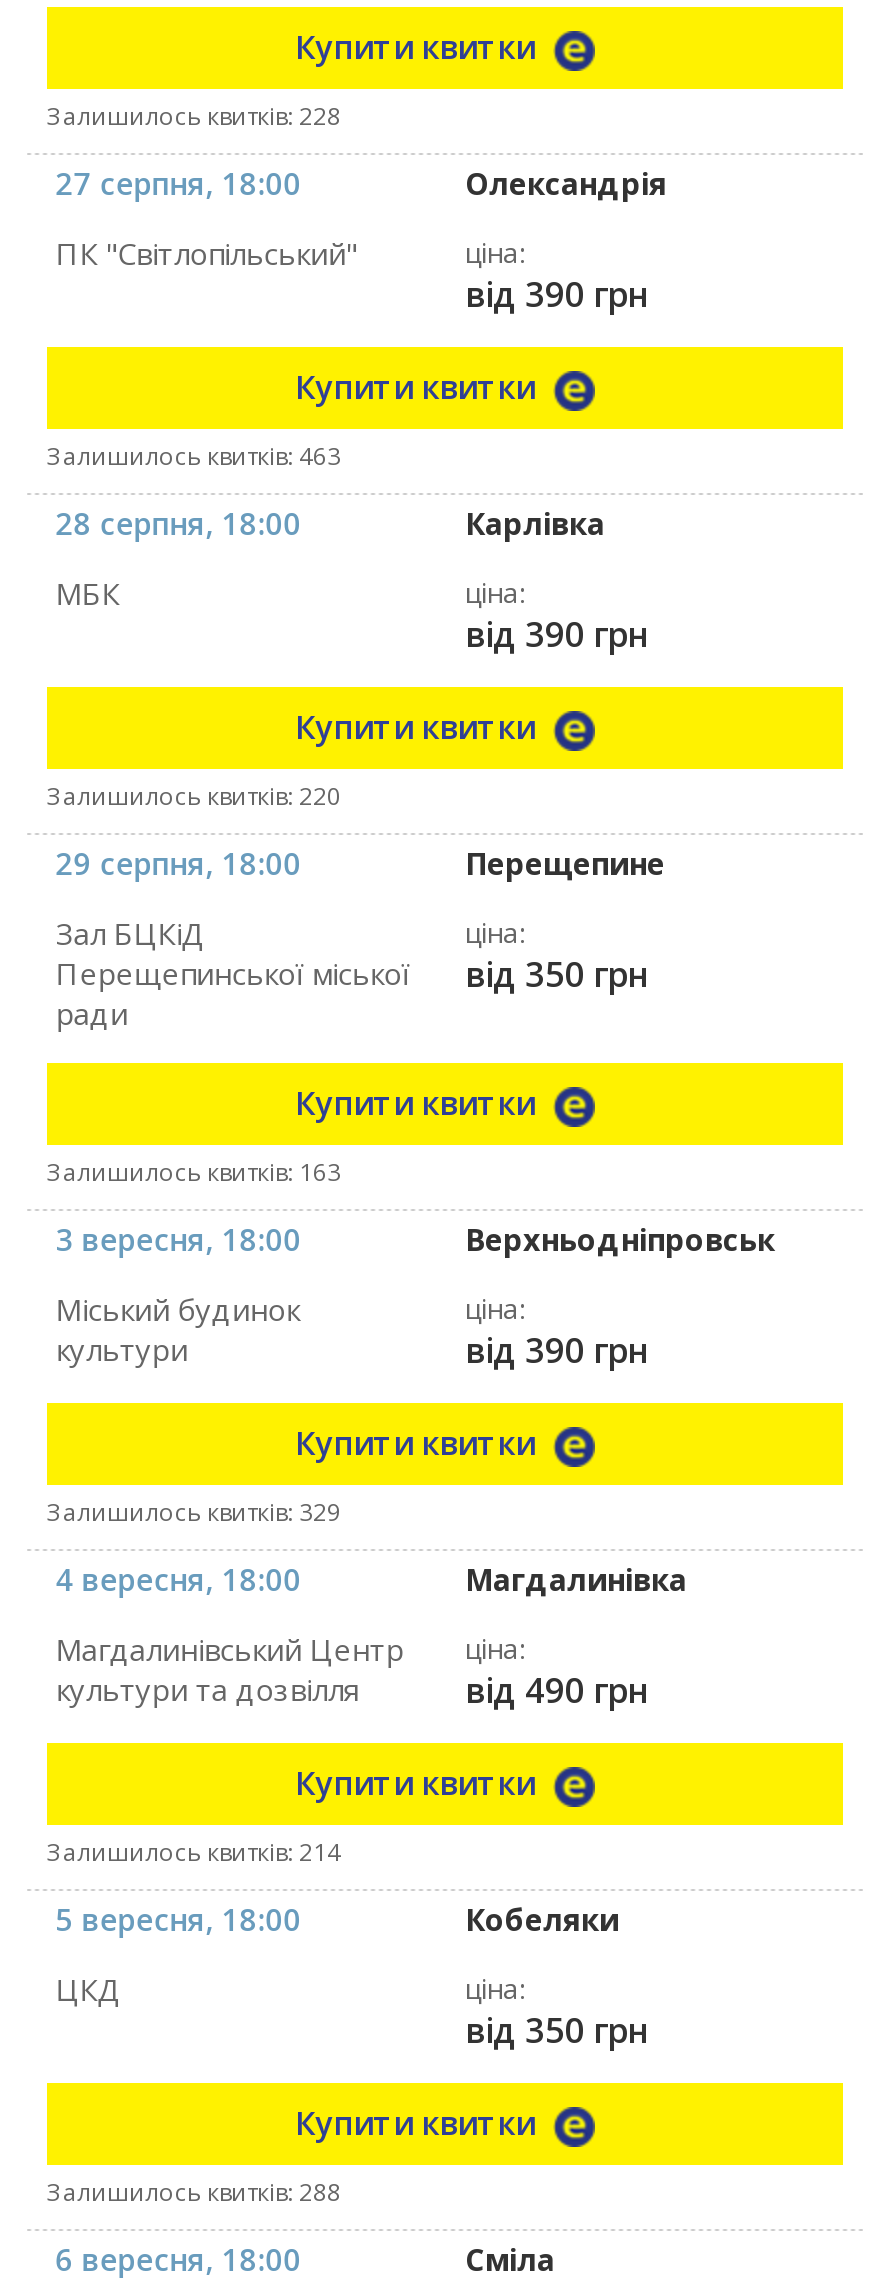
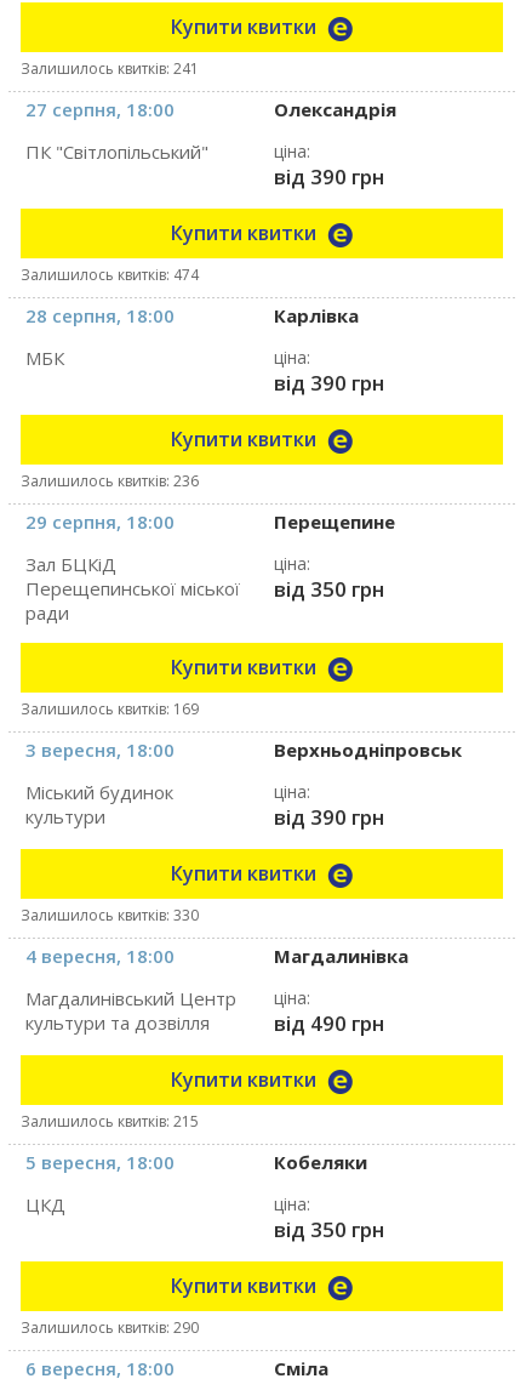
[47,98,341,132] Залишилось квитків: 228 -> [21,58,199,78] Залишилось квитків: 241
[47,438,341,472] Залишилось квитків: 463 -> [21,264,199,285] Залишилось квитків: 474
[47,778,341,812] Залишилось квитків: 220 -> [21,470,199,491] Залишилось квитків: 236
[47,1154,341,1188] Залишилось квитків: 163 -> [21,698,199,719] Залишилось квитків: 169
[47,1494,341,1528] Залишилось квитків: 329 -> [21,904,199,925] Залишилось квитків: 330
[47,1834,341,1868] Залишилось квитків: 214 -> [21,1111,199,1131] Залишилось квитків: 215
[47,2174,341,2208] Залишилось квитків: 288 -> [21,1317,199,1337] Залишилось квитків: 290

